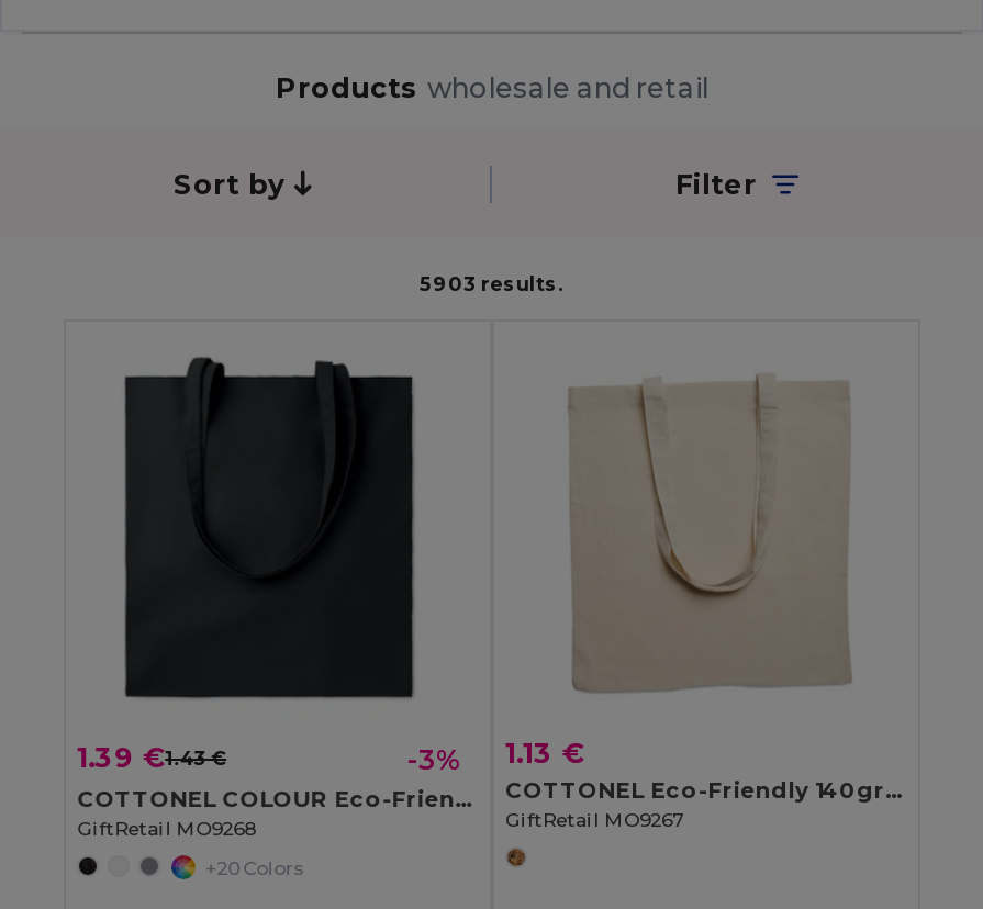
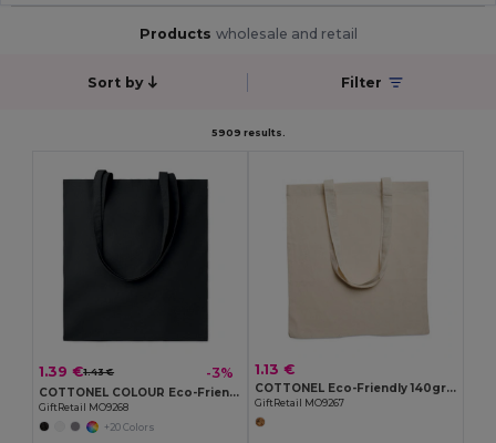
[420,274,565,296] 5903 results. -> [211,128,285,139] 5909 results.

